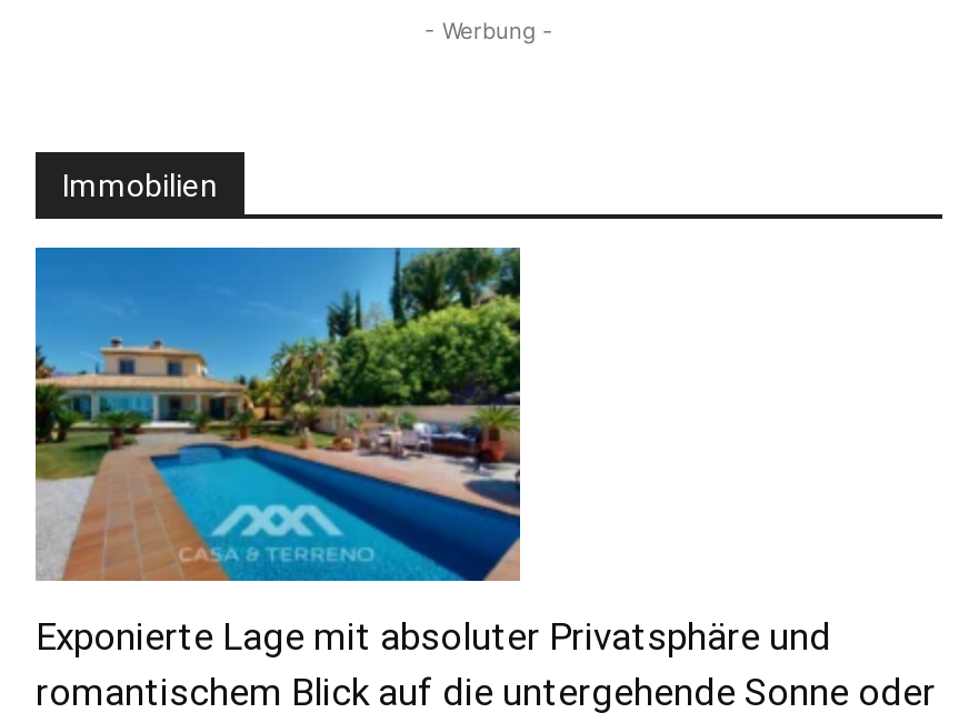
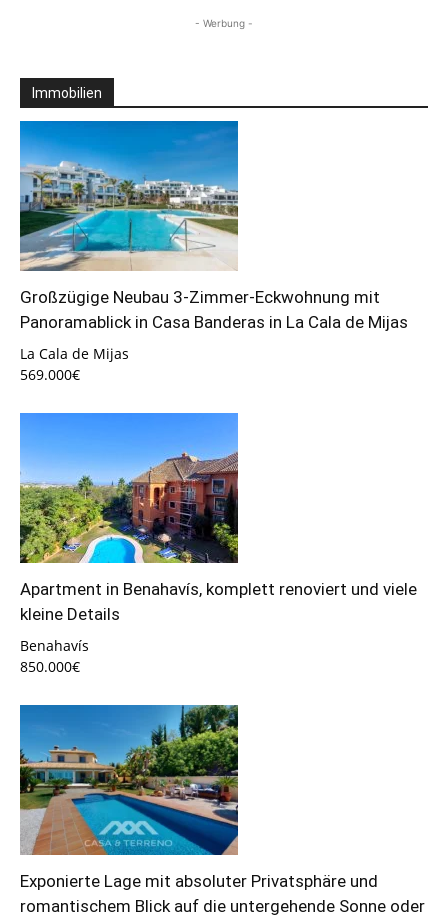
none -> [19,120,408,384] [image] | Großzügige Neubau 3-Zimmer-Eckwohnung mit | Panoramablick in Casa Banderas in La Cala de Mijas | La Cala de Mijas | 569.000€
none -> [19,412,417,676] [image] | Apartment in Benahavís, komplett renoviert und viele | kleine Details | Benahavís | 850.000€

